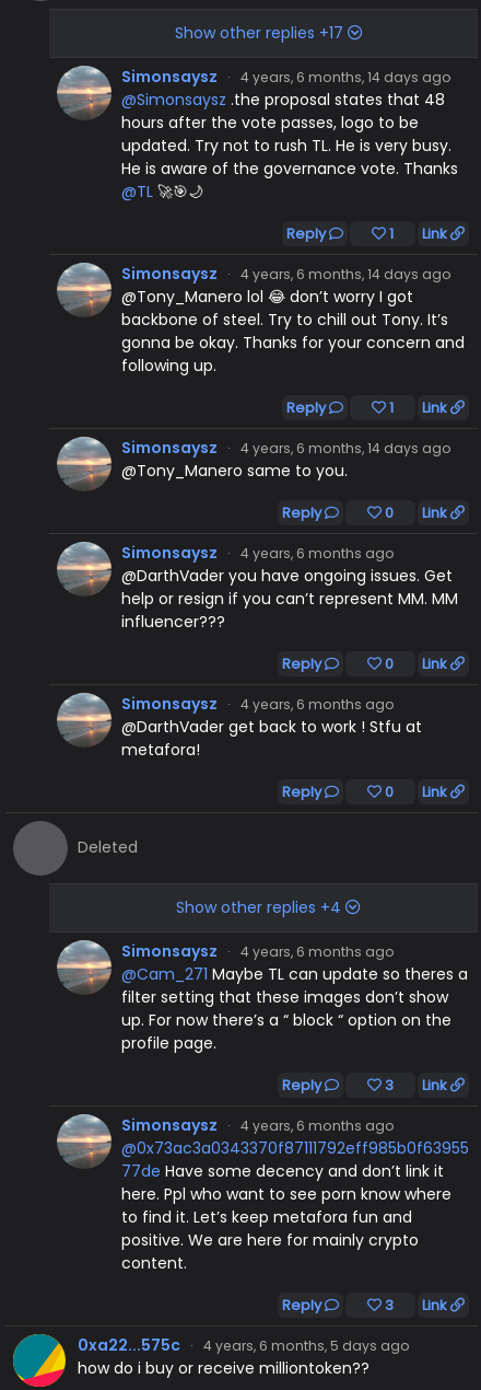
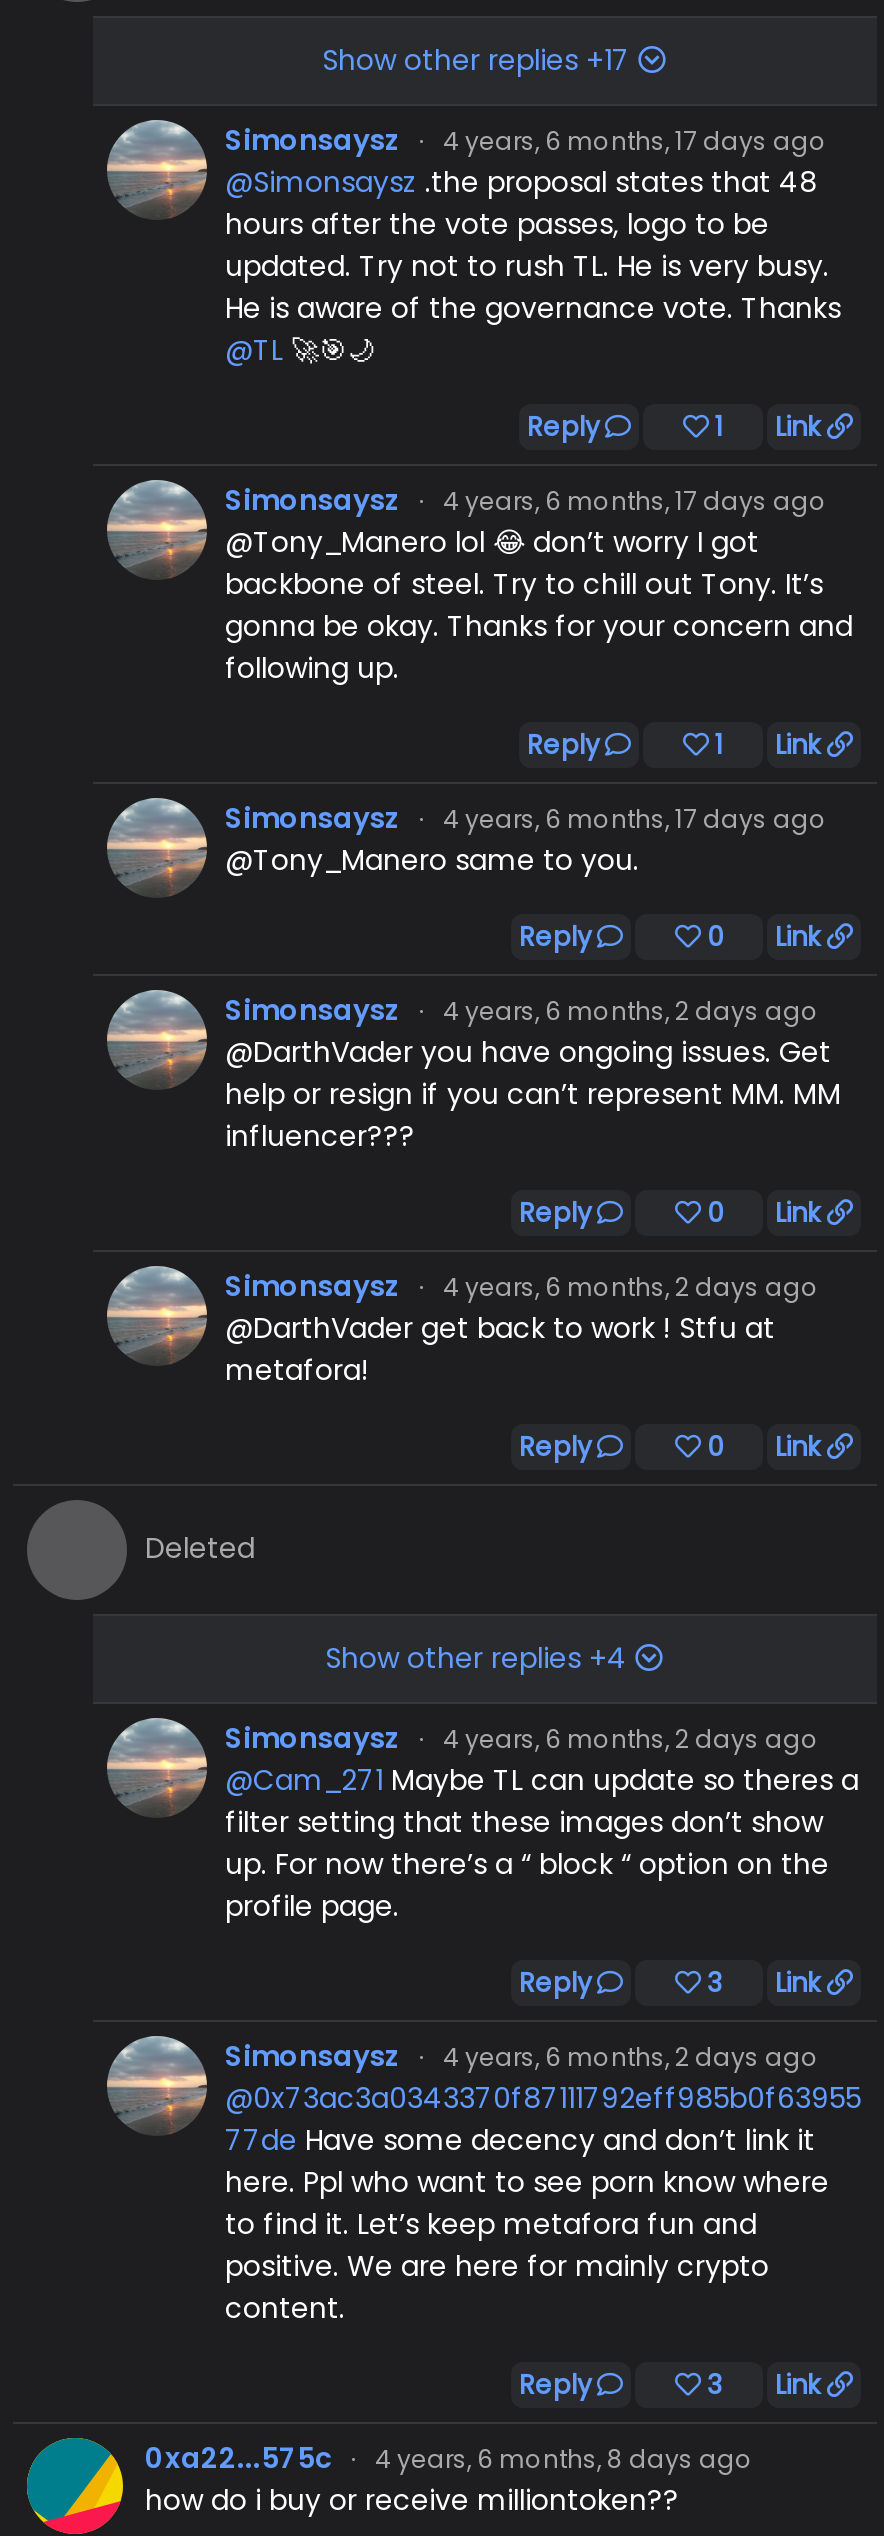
[121,65,451,87] Simonsaysz · 4 years, 6 months, 14 days ago -> [225,120,827,160] Simonsaysz · 4 years, 6 months, 17 days ago
[121,262,451,284] Simonsaysz · 4 years, 6 months, 14 days ago -> [225,480,827,520] Simonsaysz · 4 years, 6 months, 17 days ago
[121,436,451,458] Simonsaysz · 4 years, 6 months, 14 days ago -> [225,798,827,838] Simonsaysz · 4 years, 6 months, 17 days ago
[121,542,395,563] Simonsaysz · 4 years, 6 months ago -> [225,990,819,1030] Simonsaysz · 4 years, 6 months, 2 days ago
[121,693,395,714] Simonsaysz · 4 years, 6 months ago -> [225,1266,819,1306] Simonsaysz · 4 years, 6 months, 2 days ago
[121,940,395,962] Simonsaysz · 4 years, 6 months ago -> [225,1718,819,1758] Simonsaysz · 4 years, 6 months, 2 days ago
[121,1114,395,1136] Simonsaysz · 4 years, 6 months ago -> [225,2036,819,2076] Simonsaysz · 4 years, 6 months, 2 days ago
[78,1334,410,1356] 0xa22...575c · 4 years, 6 months, 5 days ago -> [145,2438,753,2478] 0xa22...575c · 4 years, 6 months, 8 days ago

